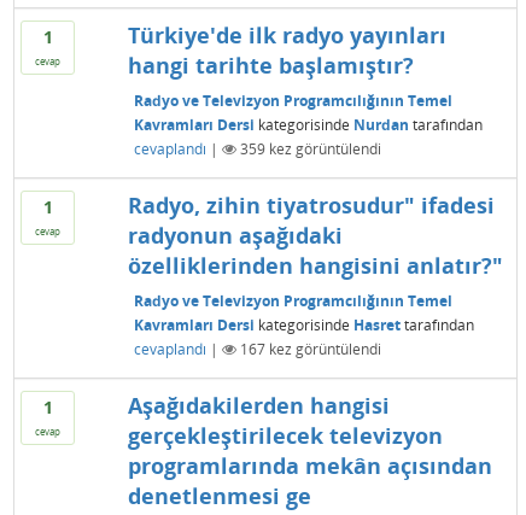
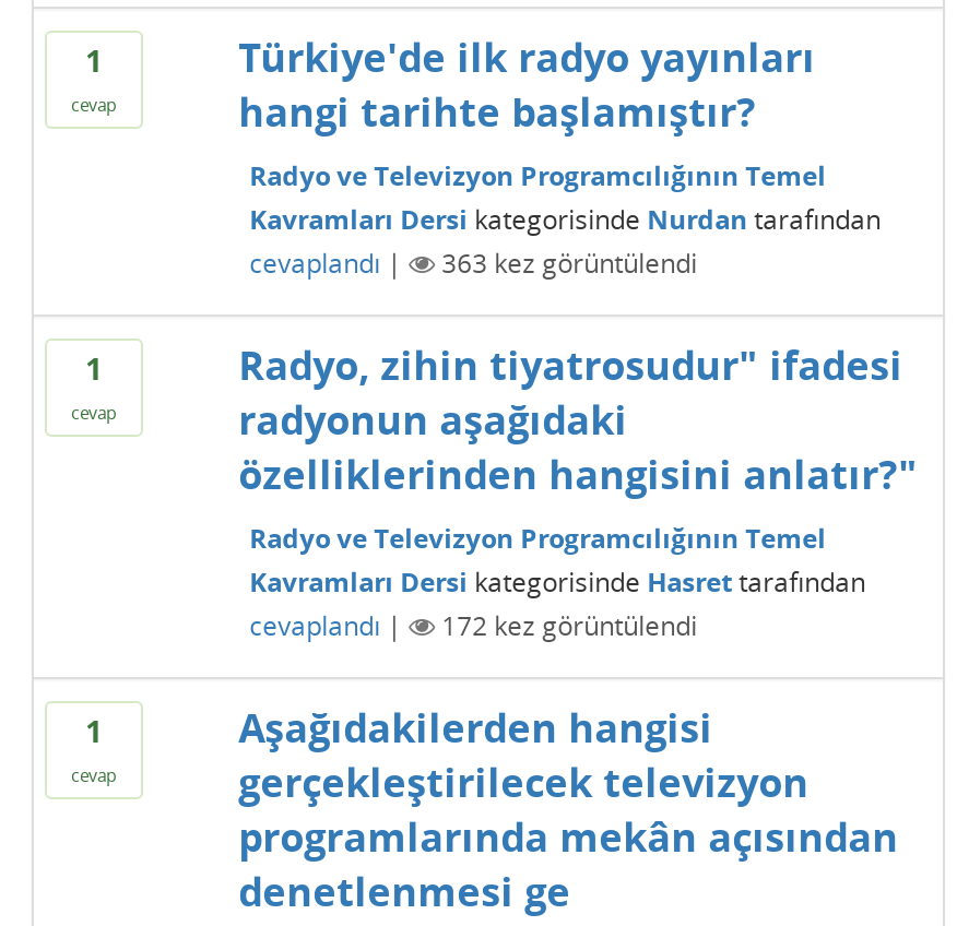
[240,138,381,159] 359 kez görüntülendi -> [442,244,697,281] 363 kez görüntülendi
[240,339,381,359] 167 kez görüntülendi -> [442,607,697,644] 172 kez görüntülendi

